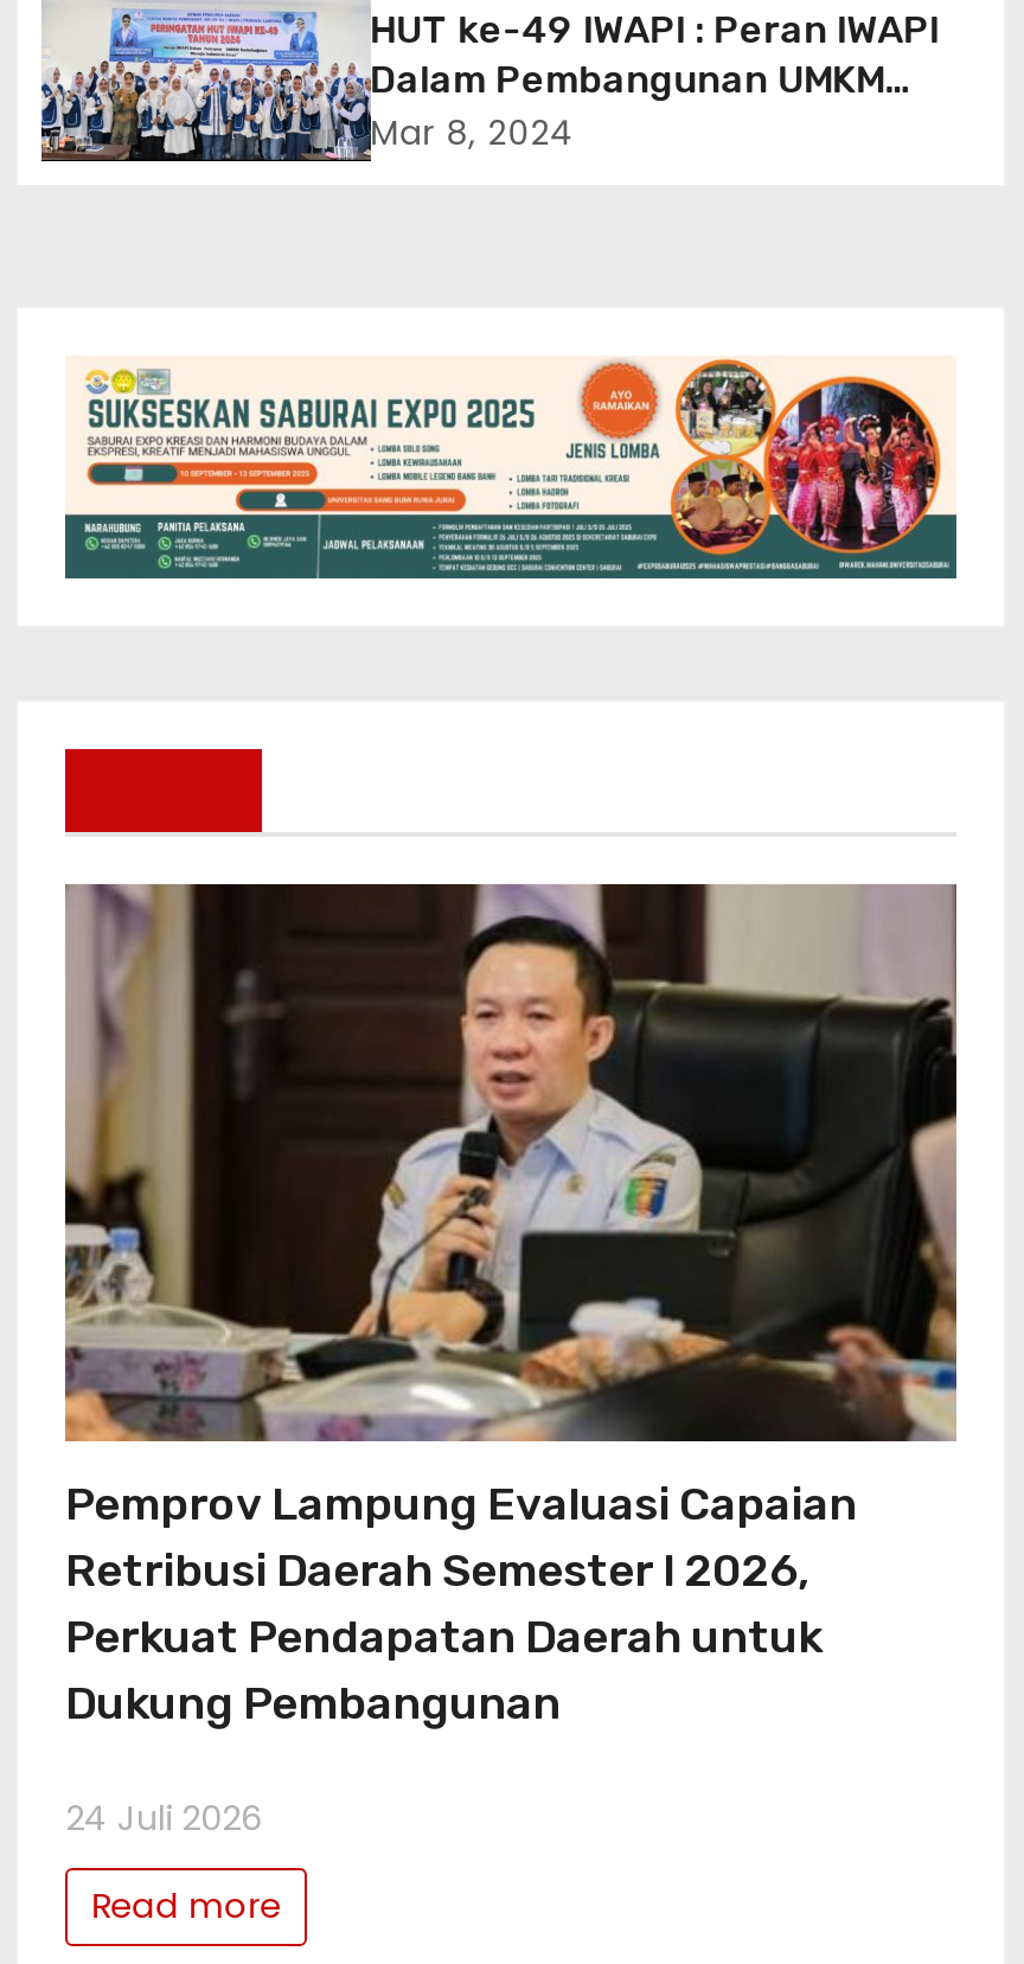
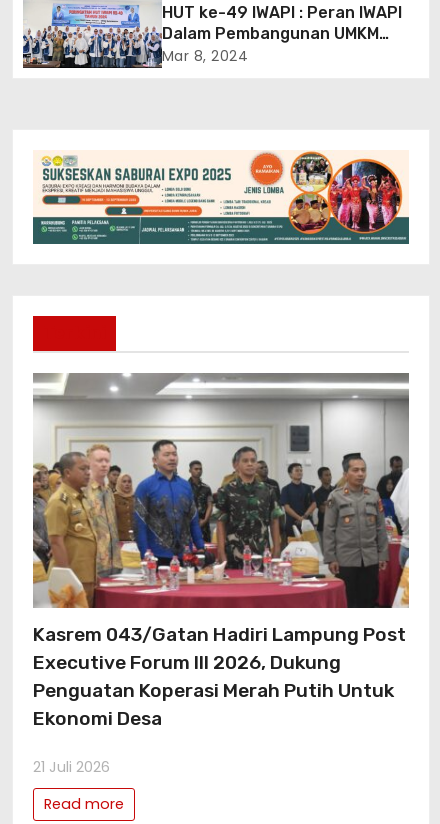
[63,882,959,1730] [image] | Pemprov Lampung Evaluasi Capaian | Retribusi Daerah Semester I 2026, | Perkuat Pendapatan Daerah untuk | Dukung Pembangunan -> [32,373,410,730] [image] | Kasrem 043/Gatan Hadiri Lampung Post | Executive Forum III 2026, Dukung | Penguatan Koperasi Merah Putih Untuk | Ekonomi Desa
[65,1794,262,1842] 24 Juli 2026 -> [33,757,110,777] 21 Juli 2026

